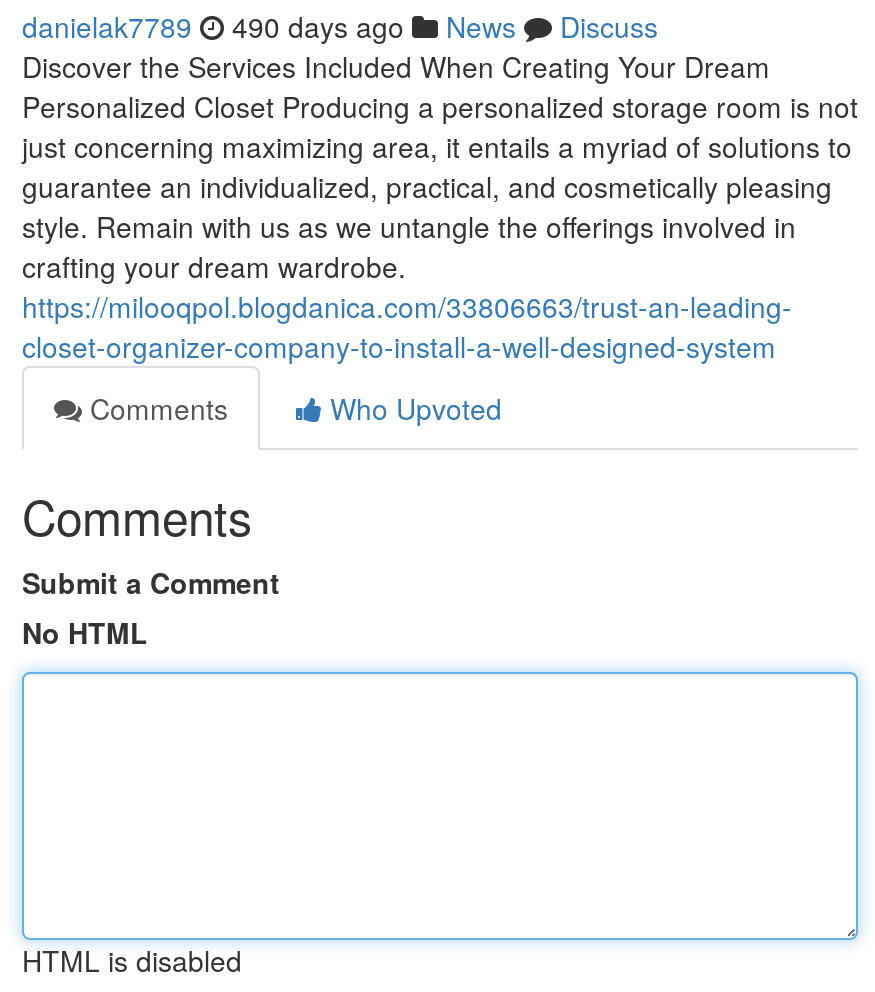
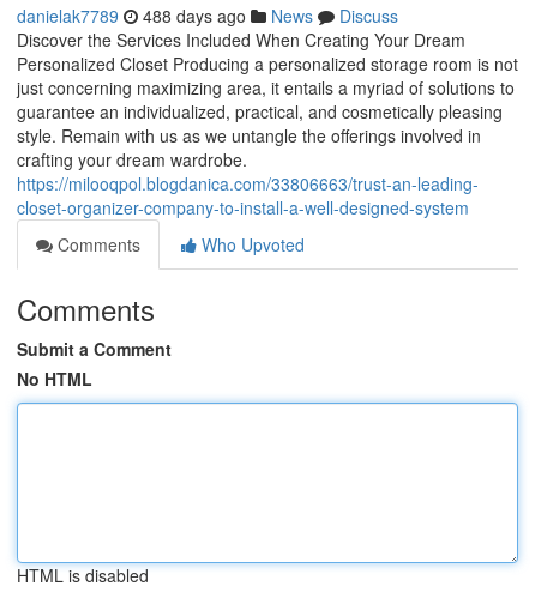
[22,6,658,46] danielak7789 490 days ago News Discuss -> [17,4,398,28] danielak7789 488 days ago News Discuss

